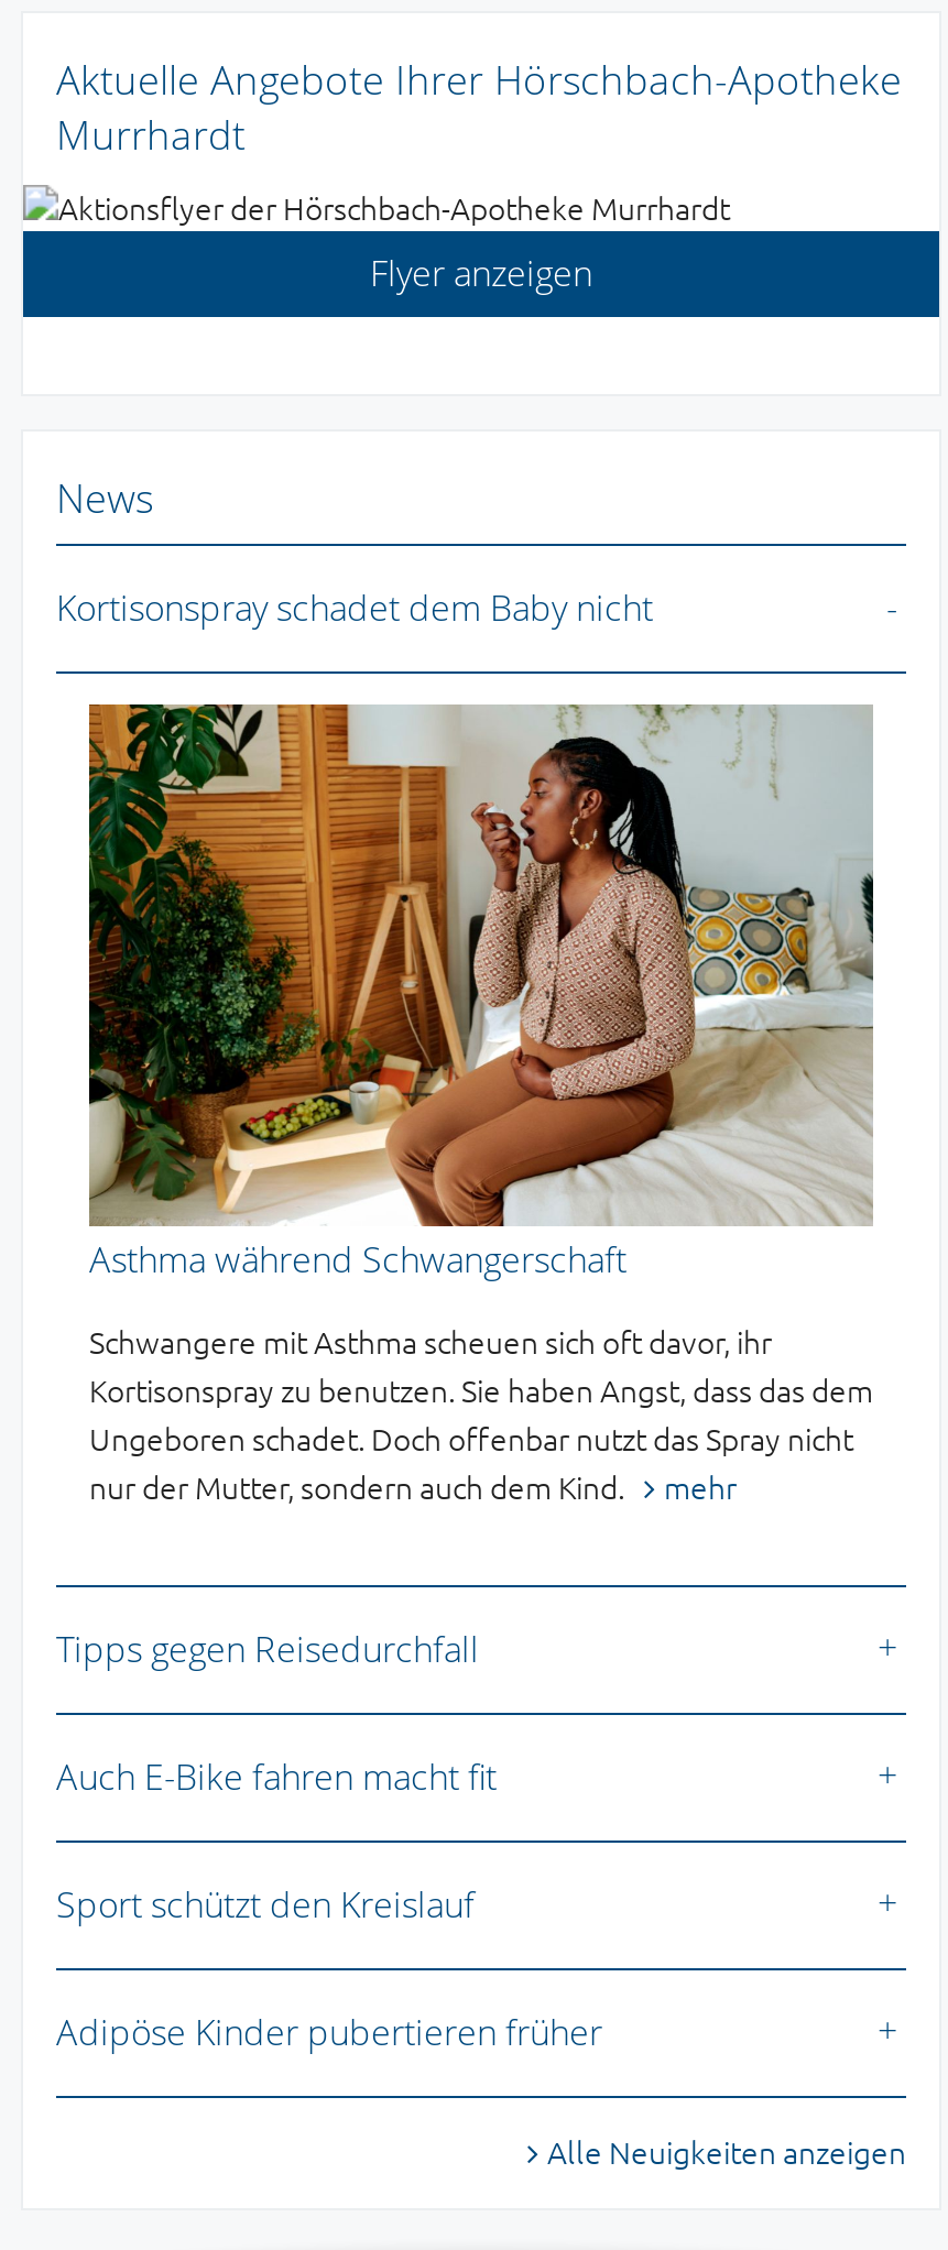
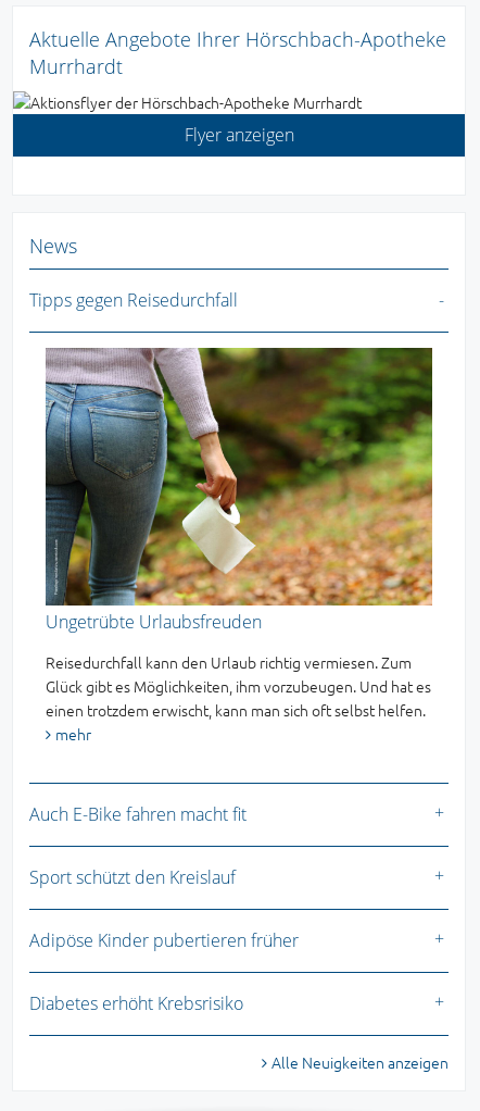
[56,584,653,632] Kortisonspray schadet dem Baby nicht -> none
[87,702,875,1226] [image] -> [45,347,433,603] [image]
[89,1234,873,1507] Asthma während Schwangerschaft | Schwangere mit Asthma scheuen sich oft davor, ihr | Kortisonspray zu benutzen. Sie haben Angst, dass das dem | Ungeboren schadet. Doch offenbar nutzt das Spray nicht | nur der Mutter, sondern auch dem Kind. mehr -> none
moved [56,1624,479,1673] -> [29,288,238,312]: Tipps gegen Reisedurchfall
none -> [46,610,432,744] Ungetrübte Urlaubsfreuden | Reisedurchfall kann den Urlaub richtig vermiesen. Zum | Glück gibt es Möglichkeiten, ihm vorzubeugen. Und hat es | einen trotzdem erwischt, kann man sich oft selbst helfen. | mehr
moved [56,1752,602,2056] -> [29,802,299,952]: Auch E-Bike fahren macht fit | Sport schützt den Kreislauf | Adipöse Kinder pubertieren früher
none -> [29,991,243,1015] Diabetes erhöht Krebsrisiko

